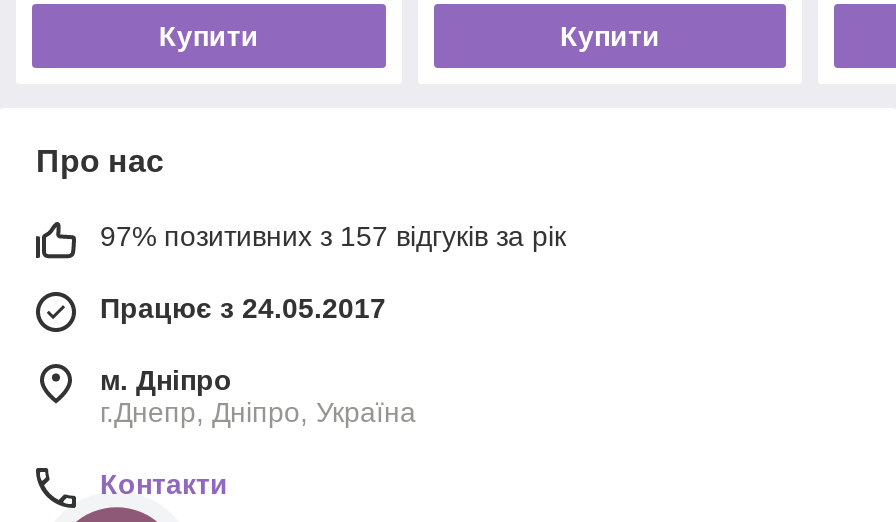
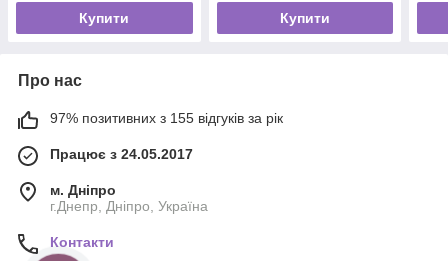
[100,220,566,252] 97% позитивних з 157 відгуків за рік -> [50,110,283,126] 97% позитивних з 155 відгуків за рік

